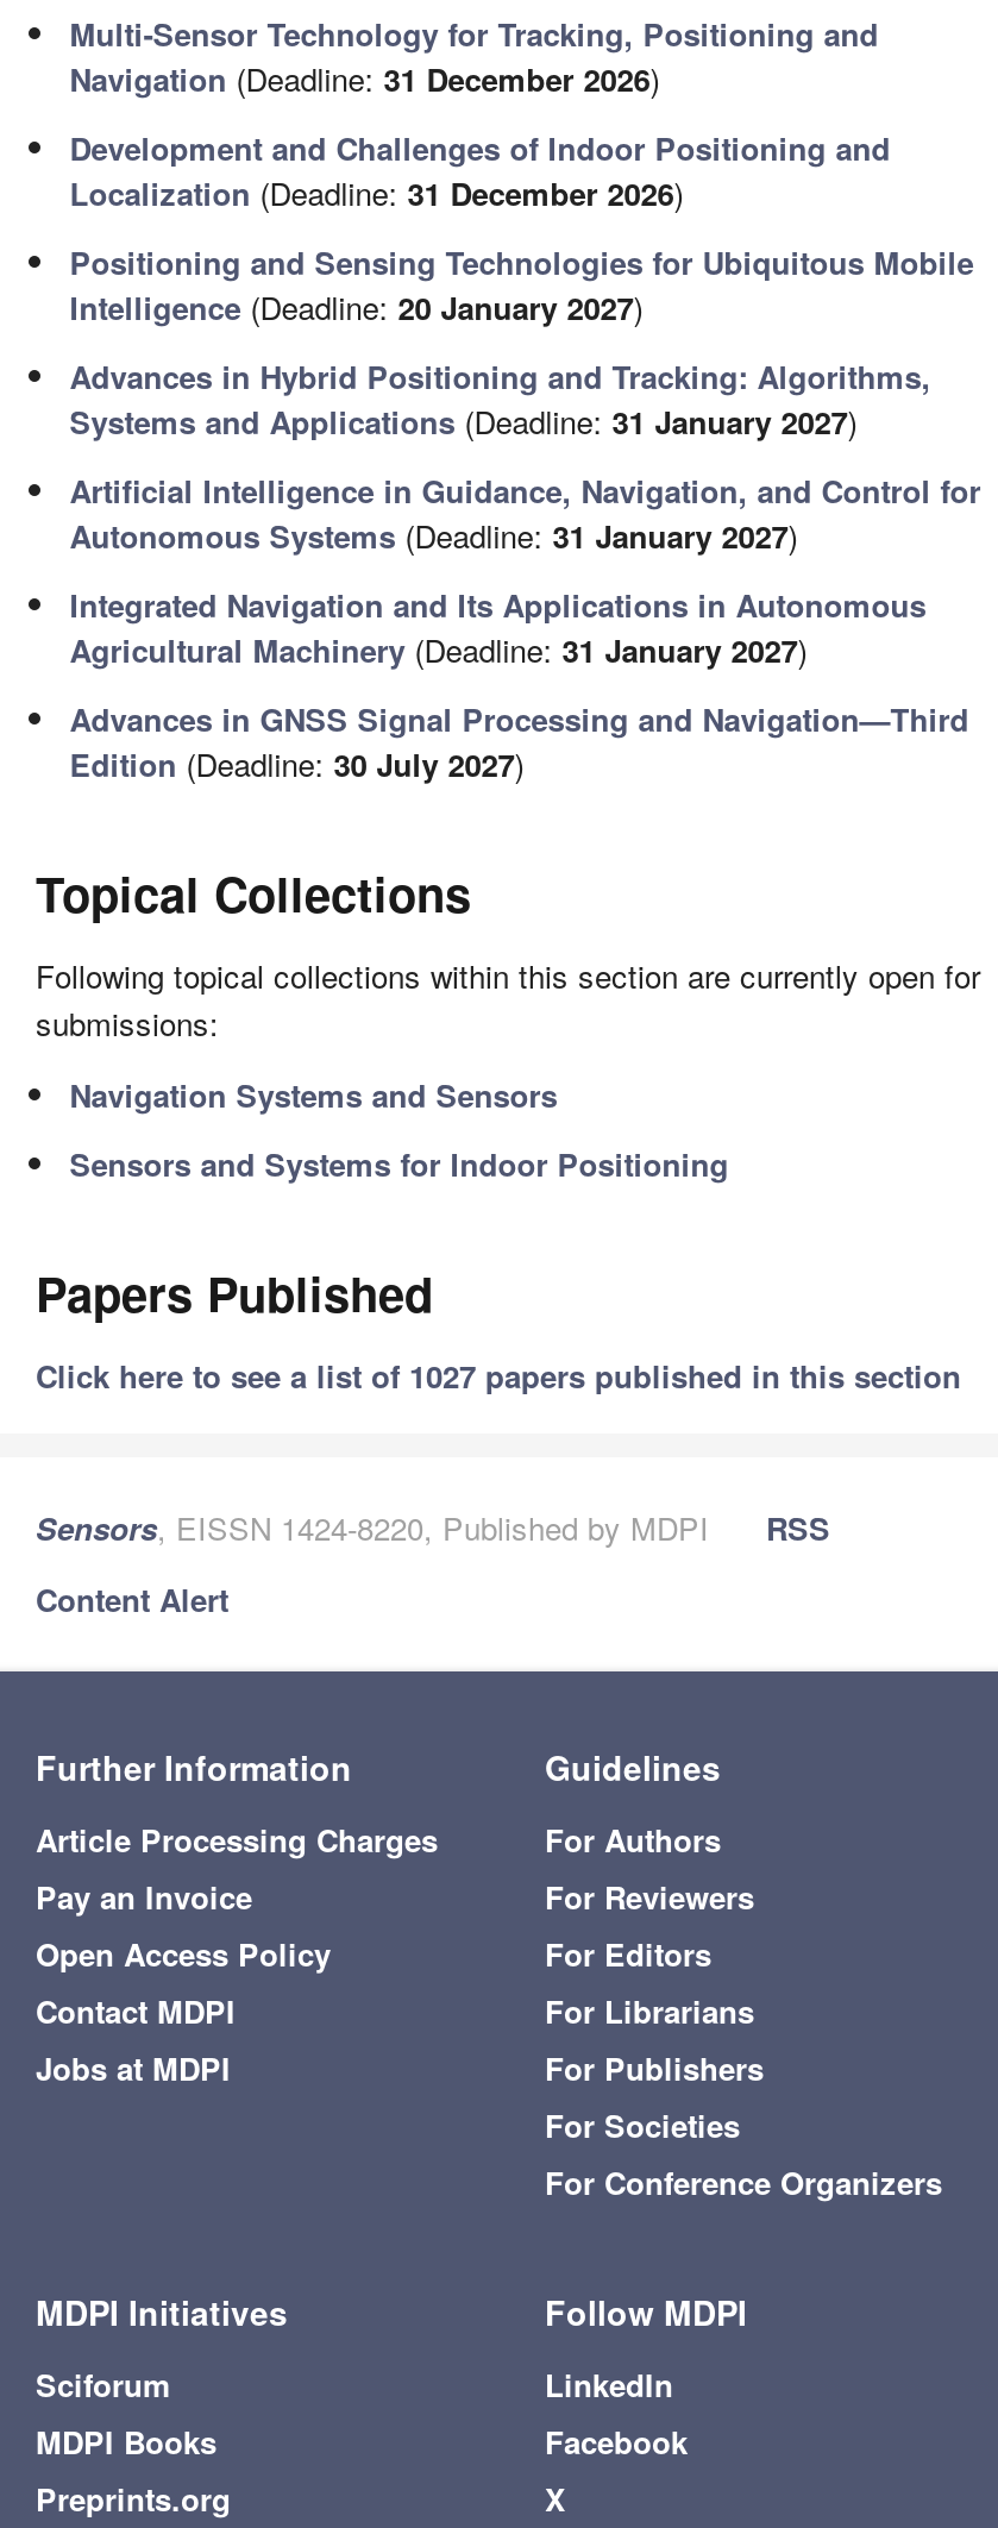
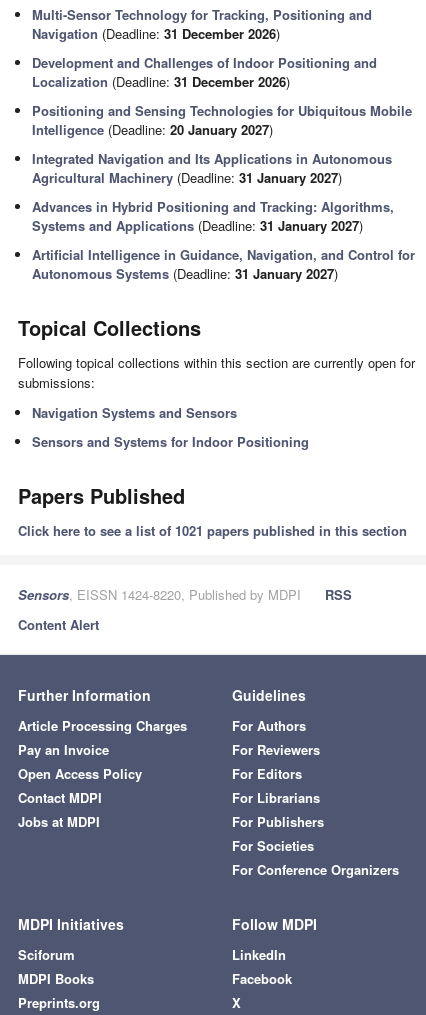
moved [70,353,981,558] -> [32,197,415,283]: Advances in Hybrid Positioning and Tracking: Algorithms, | Systems and Applications (Deadline: 31 January 2027) | Artificial Intelligence in Guidance, Navigation, and Control for | Autonomous Systems (Deadline: 31 January 2027)
moved [70,582,926,672] -> [32,149,392,187]: Integrated Navigation and Its Applications in Autonomous | Agricultural Machinery (Deadline: 31 January 2027)
[70,696,969,786] Advances in GNSS Signal Processing and Navigation—Third | Edition (Deadline: 30 July 2027) -> none
[36,1353,961,1398] Click here to see a list of 1027 papers published in this section -> [18,521,407,540] Click here to see a list of 1021 papers published in this section

